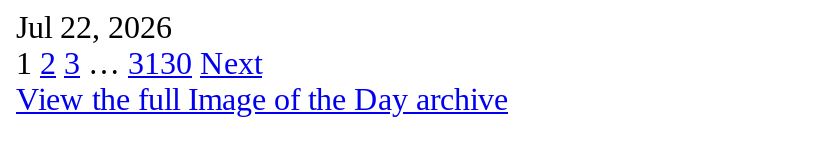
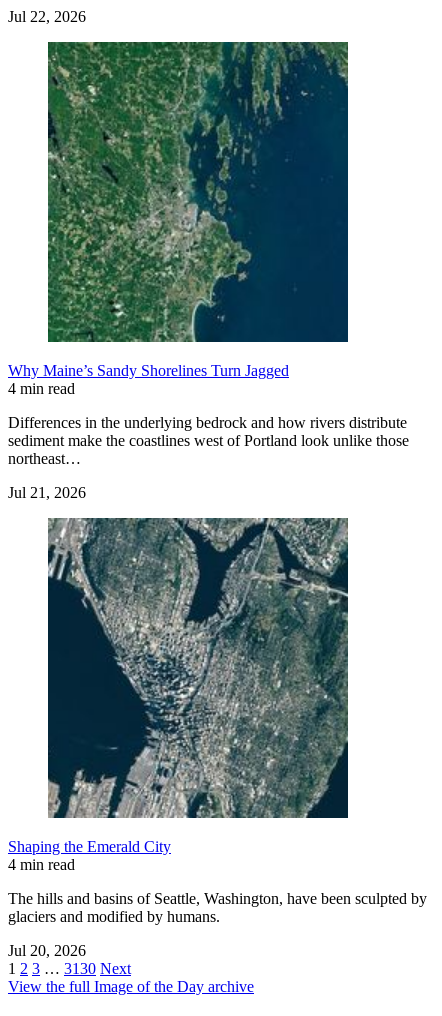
none -> [8,41,409,501] [image] | Why Maine’s Sandy Shorelines Turn Jagged | 4 min read | Differences in the underlying bedrock and how rivers distribute | sediment make the coastlines west of Portland look unlike those | northeast… | Jul 21, 2026
none -> [8,517,427,959] [image] | Shaping the Emerald City | 4 min read | The hills and basins of Seattle, Washington, have been sculpted by | glaciers and modified by humans. | Jul 20, 2026

